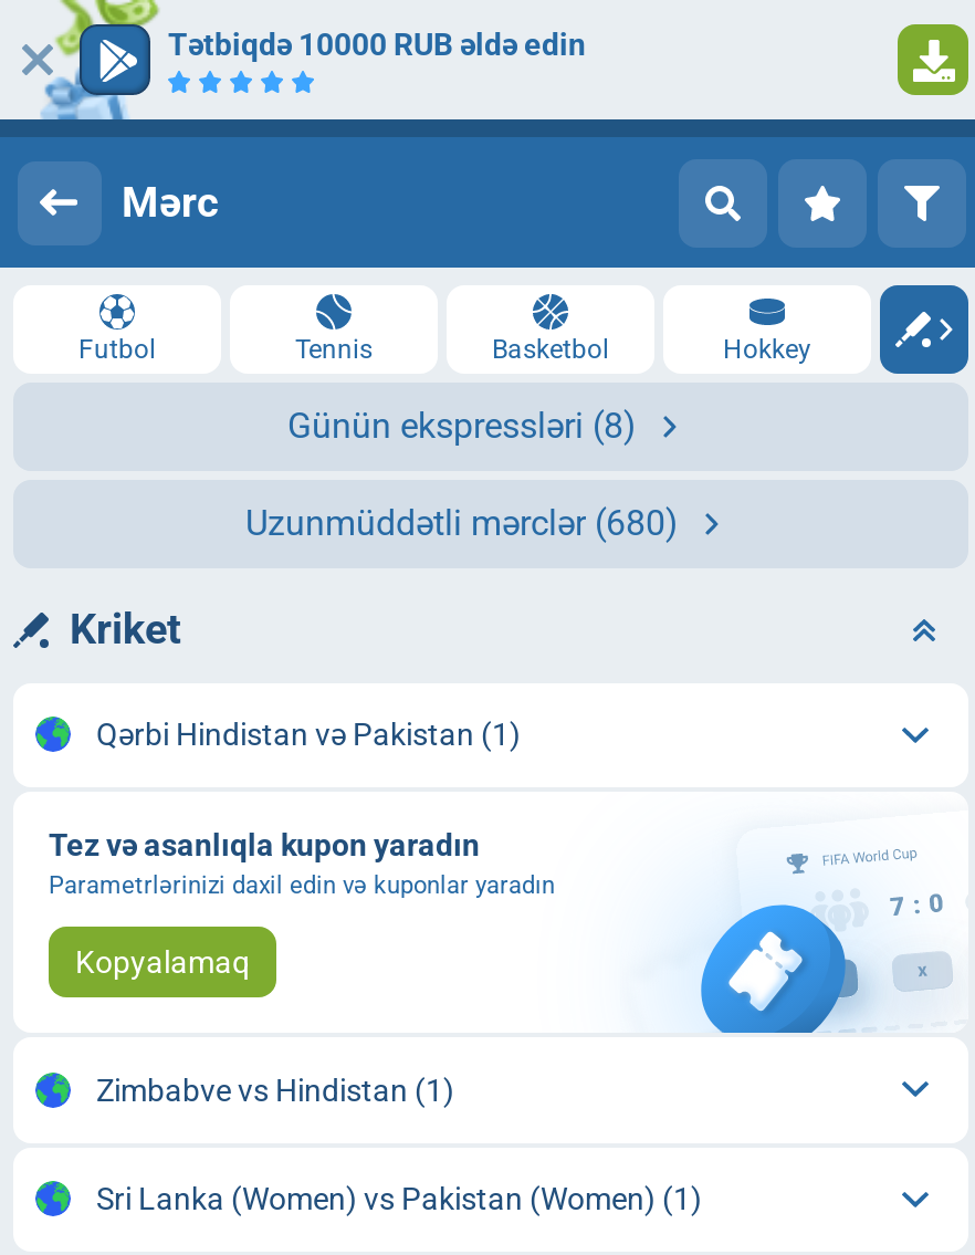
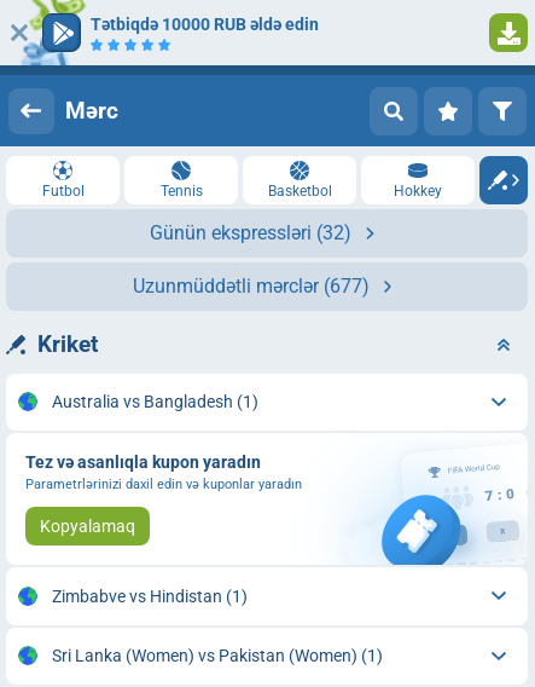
[287,405,637,447] Günün ekspressləri (8) -> [150,221,352,244] Günün ekspressləri (32)
[245,502,679,544] Uzunmüddətli mərclər (680) -> [133,275,370,298] Uzunmüddətli mərclər (677)
[96,717,521,752] Qərbi Hindistan və Pakistan (1) -> [51,392,258,411] Australia vs Bangladesh (1)

